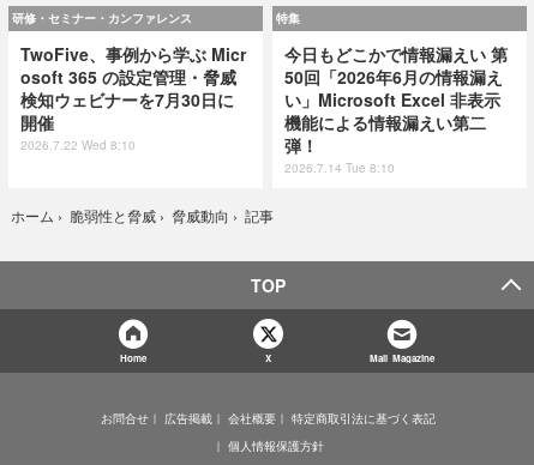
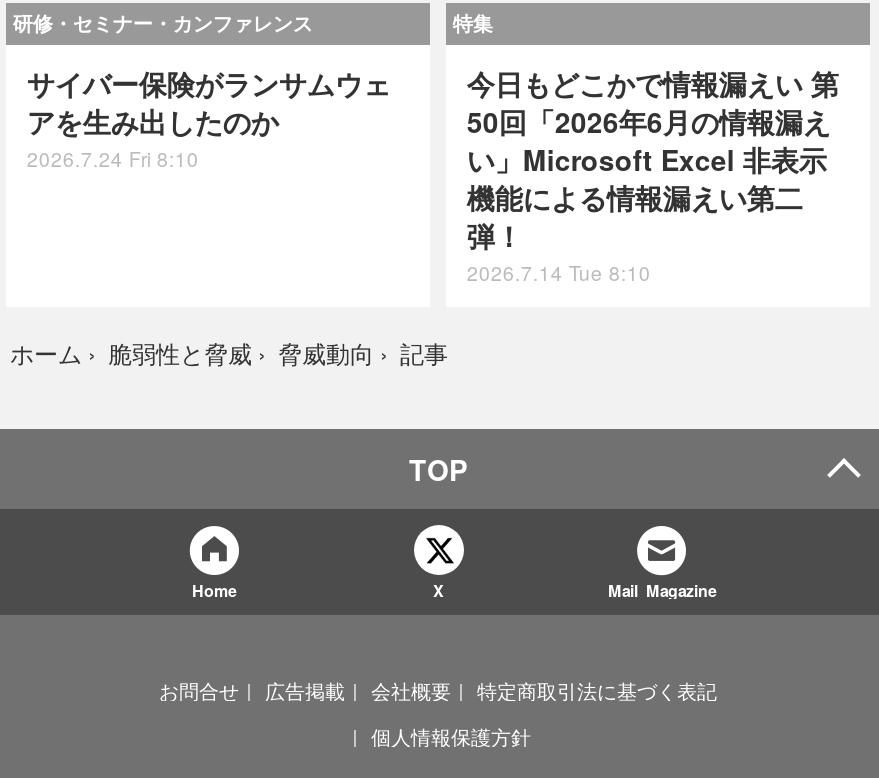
[21,42,246,154] TwoFive、事例から学ぶ Micr | osoft 365 の設定管理・脅威 | 検知ウェビナーを7月30日に | 開催 | 2026.7.22 Wed 8:10 -> [27,63,391,173] サイバー保険がランサムウェ | アを生み出したのか | 2026.7.24 Fri 8:10

